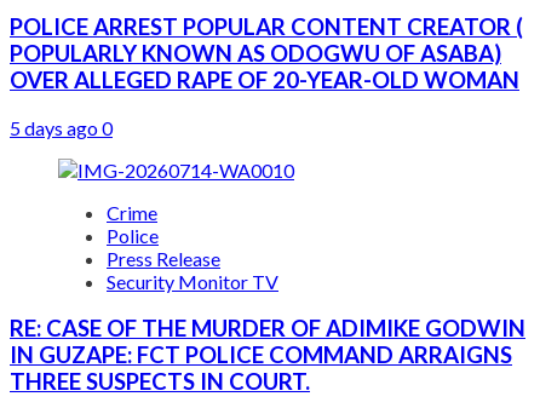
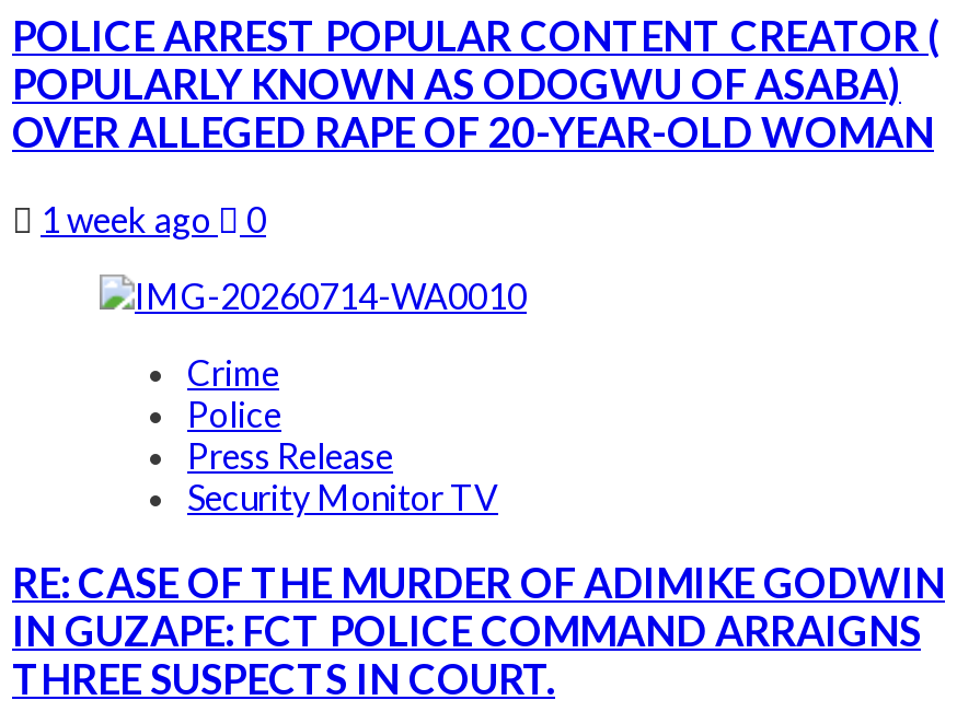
[10,116,113,139] 5 days ago 0 -> [41,198,266,240] 1 week ago | 0

